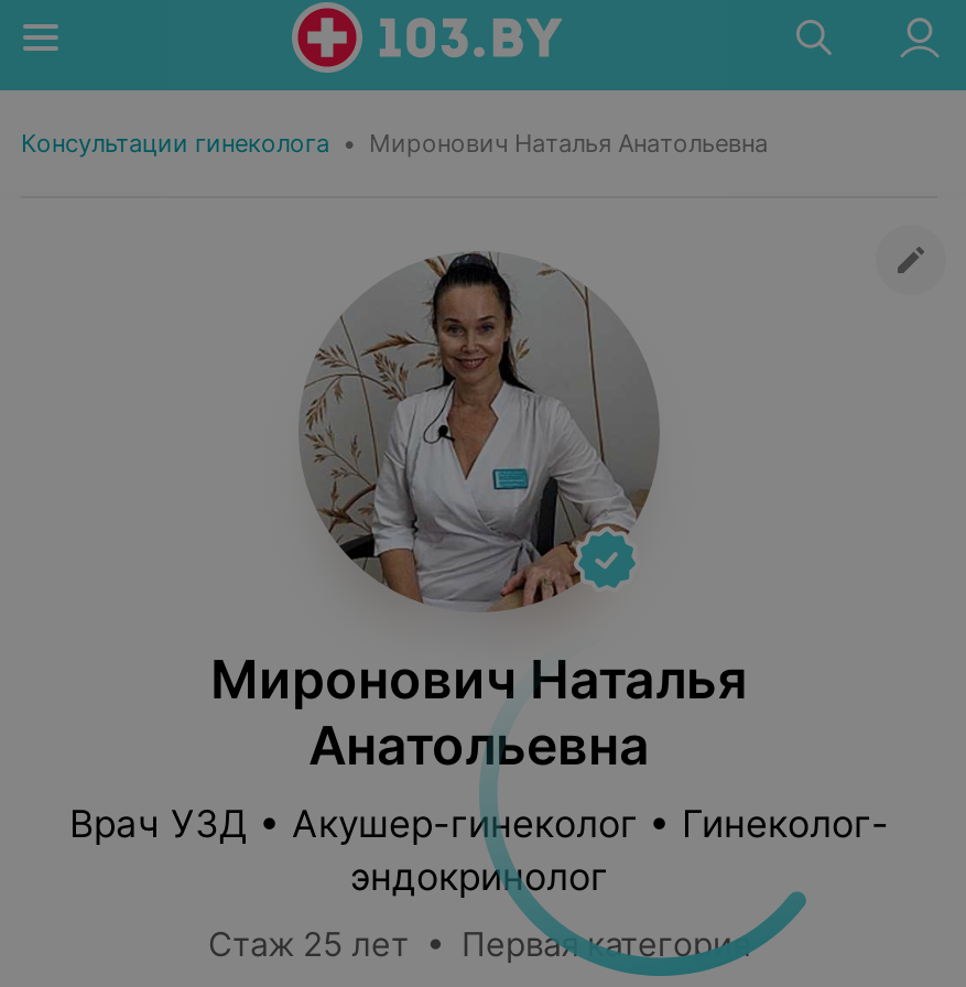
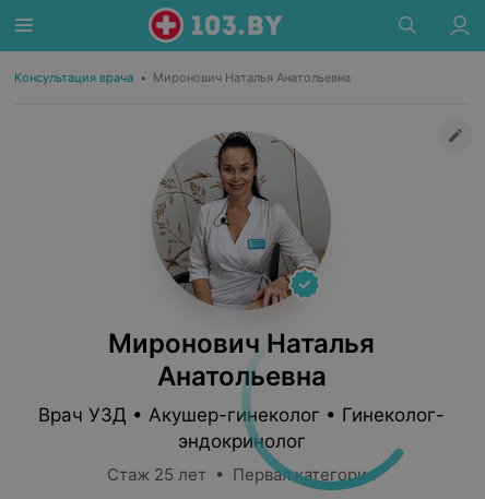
[21,128,768,159] Консультации гинеколога • Миронович Наталья Анатольевна -> [14,70,351,85] Консультация врача • Миронович Наталья Анатольевна

